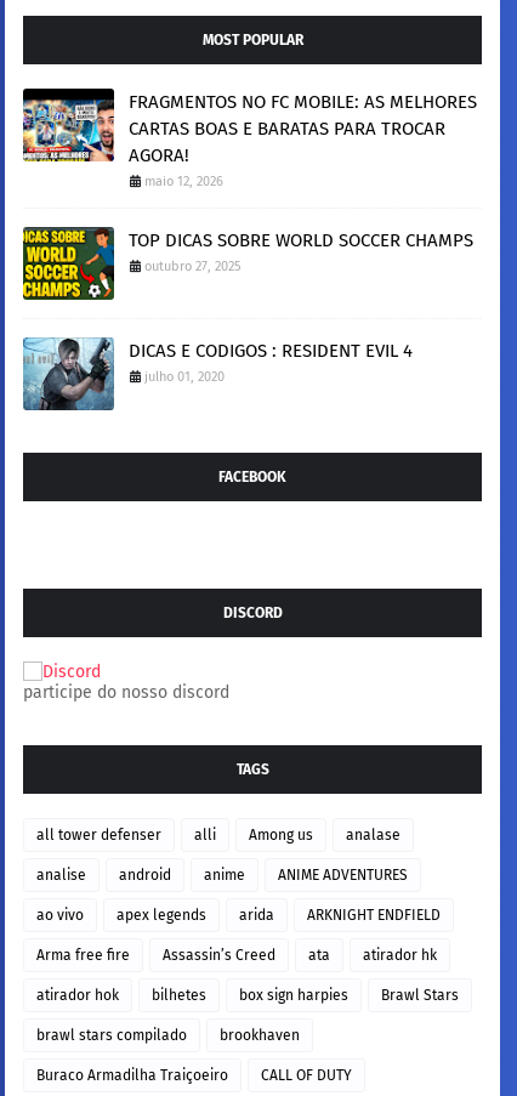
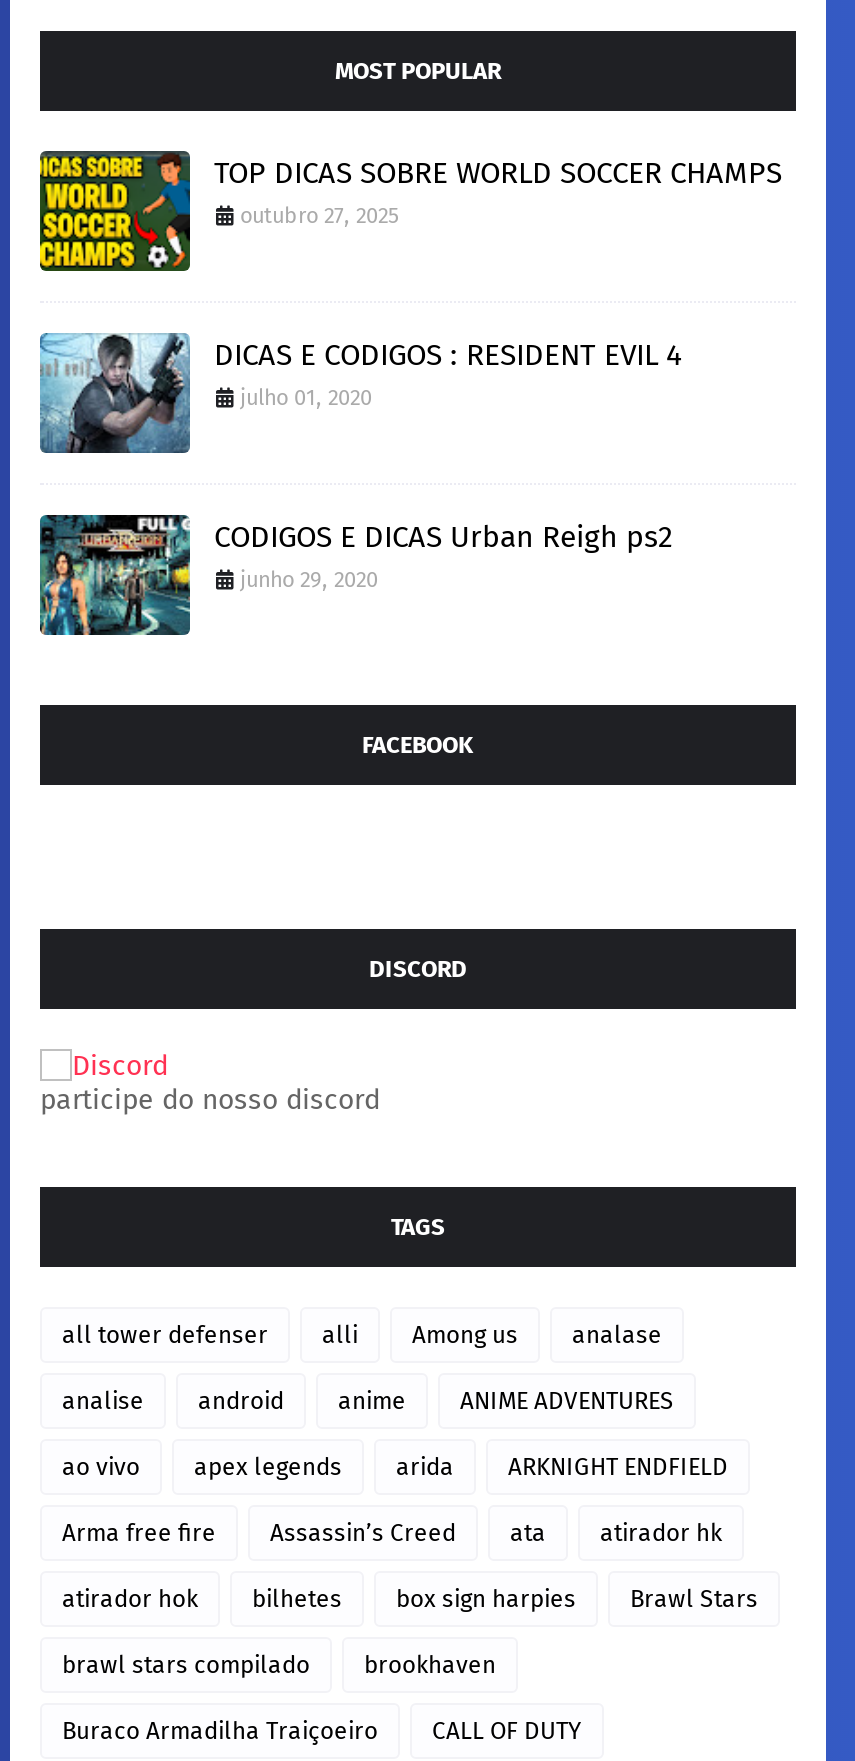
[22,89,477,189] [image] | FRAGMENTOS NO FC MOBILE: AS MELHORES | CARTAS BOAS E BARATAS PARA TROCAR | AGORA! | maio 12, 2026 -> none
moved [22,227,473,385] -> [38,151,782,411]: [image] | TOP DICAS SOBRE WORLD SOCCER CHAMPS | outubro 27, 2025 | DICAS E CODIGOS : RESIDENT EVIL 4 | julho 01, 2020
none -> [40,513,672,637] [image] | CODIGOS E DICAS Urban Reigh ps2 | junho 29, 2020

